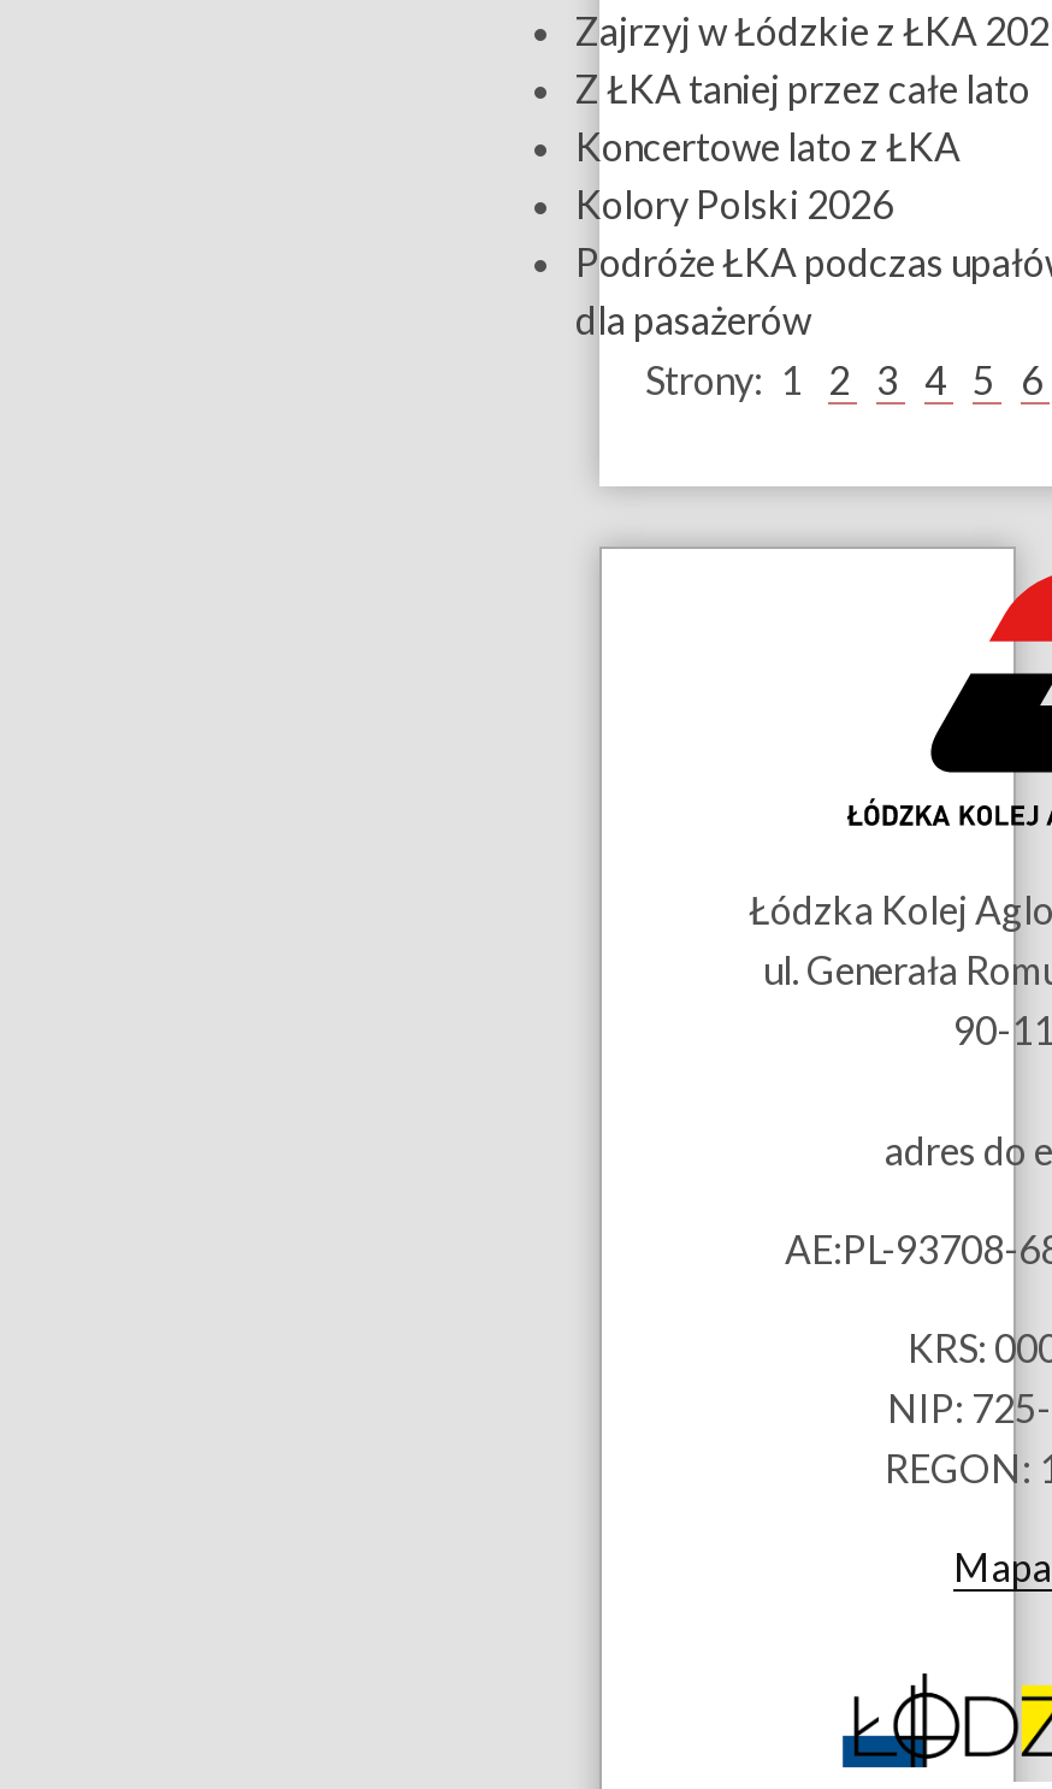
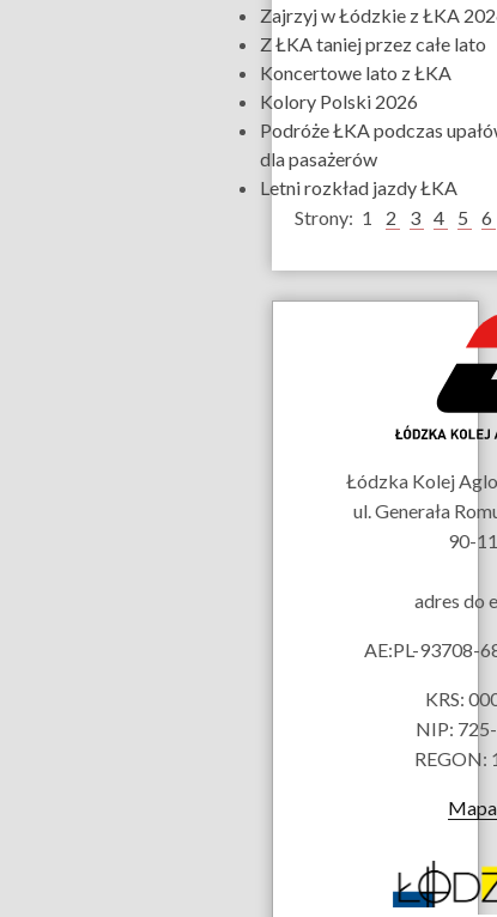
none -> [260,176,457,199] Letni rozkład jazdy ŁKA

